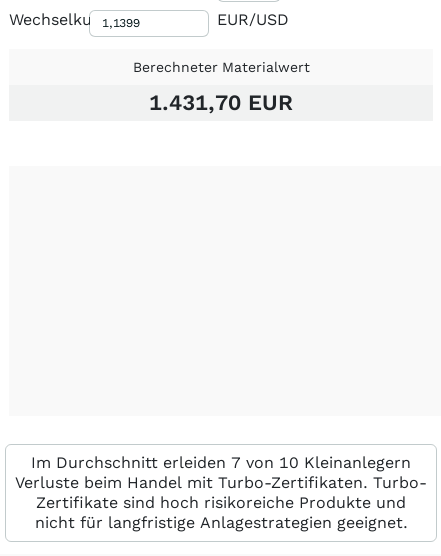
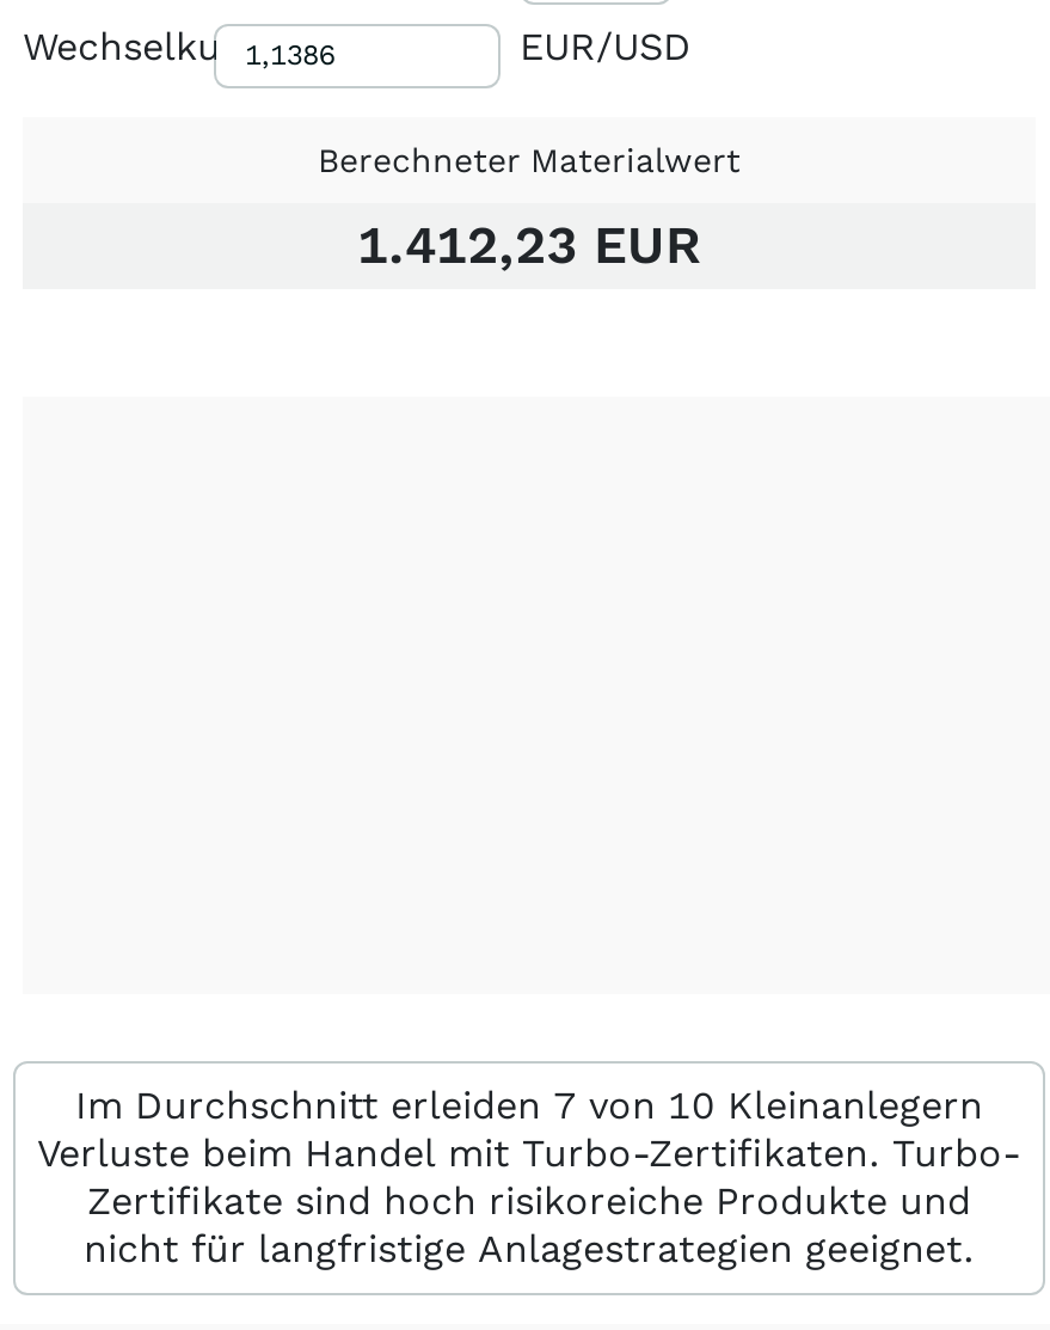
[149,90,293,115] 1.431,70 EUR -> [357,215,701,275] 1.412,23 EUR

